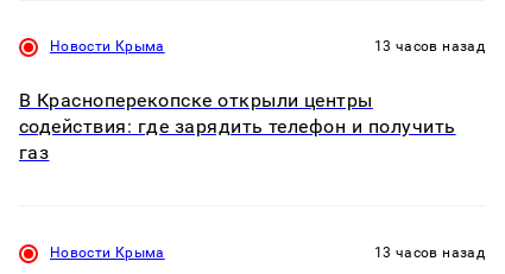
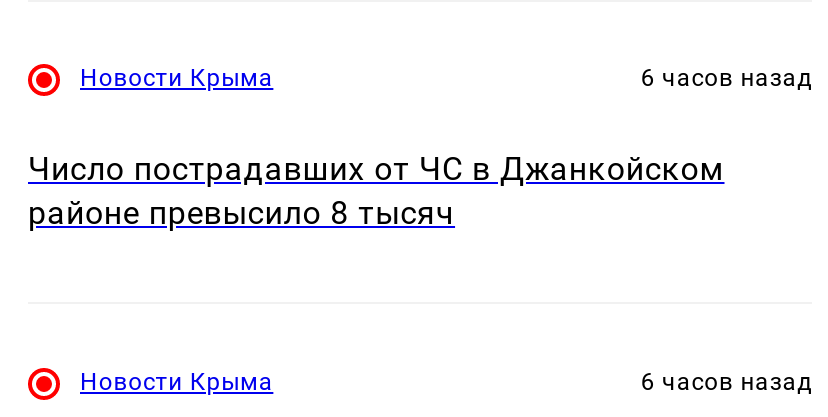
[374,38,485,55] 13 часов назад -> [641,65,812,93] 6 часов назад
[19,88,456,163] В Красноперекопске открыли центры | содействия: где зарядить телефон и получить | газ -> [28,149,724,231] Число пострадавших от ЧС в Джанкойском | районе превысило 8 тысяч
[374,244,485,261] 13 часов назад -> [641,368,812,396] 6 часов назад

